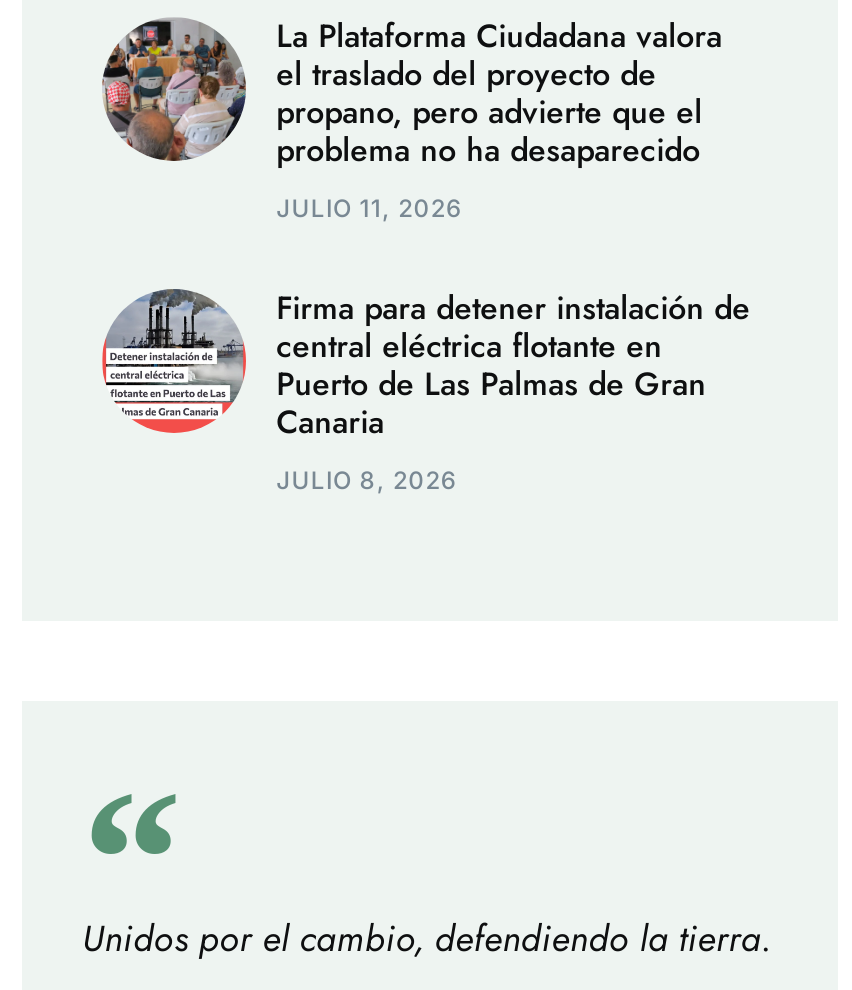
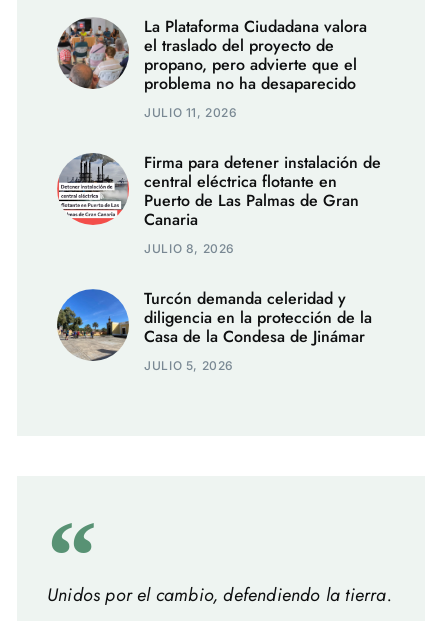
none -> [56,287,372,373] [image] | Turcón demanda celeridad y | diligencia en la protección de la | Casa de la Condesa de Jinámar | JULIO 5, 2026

